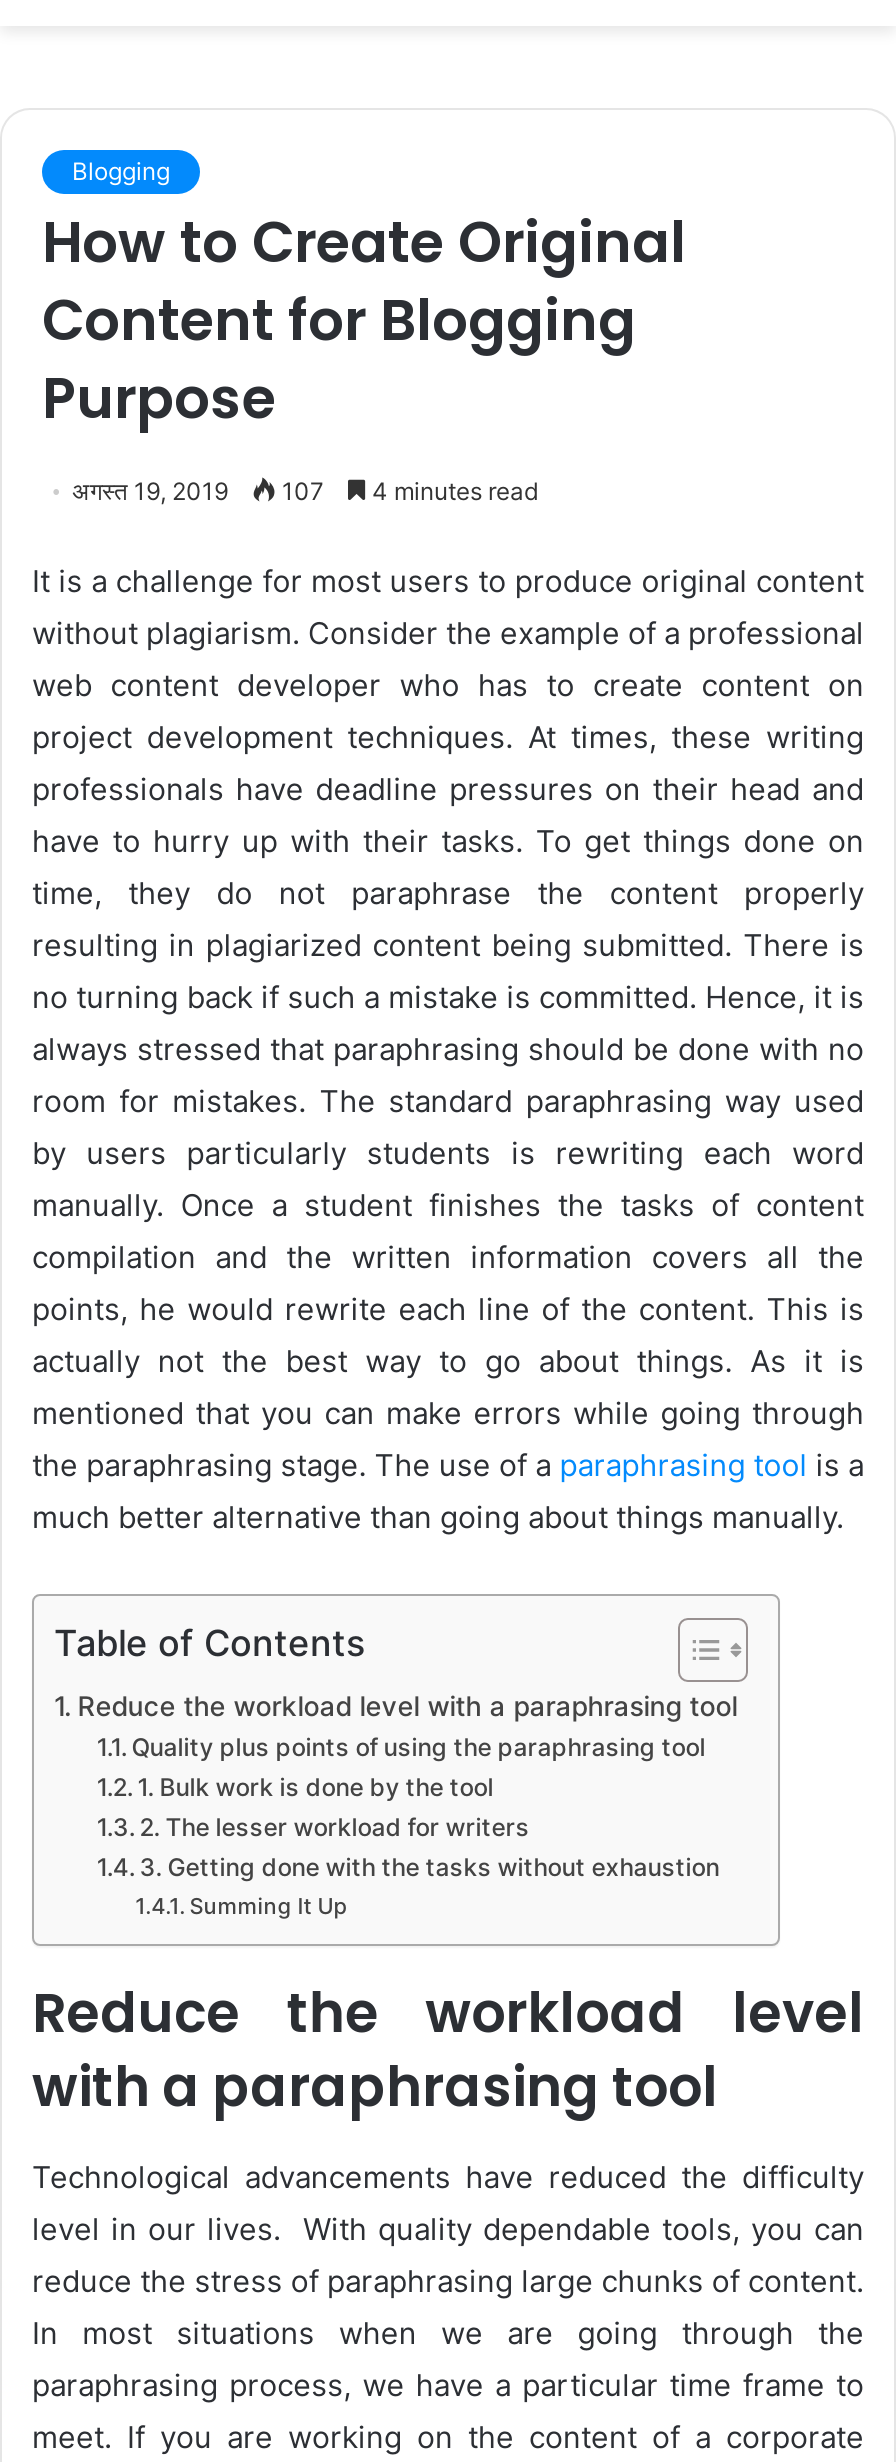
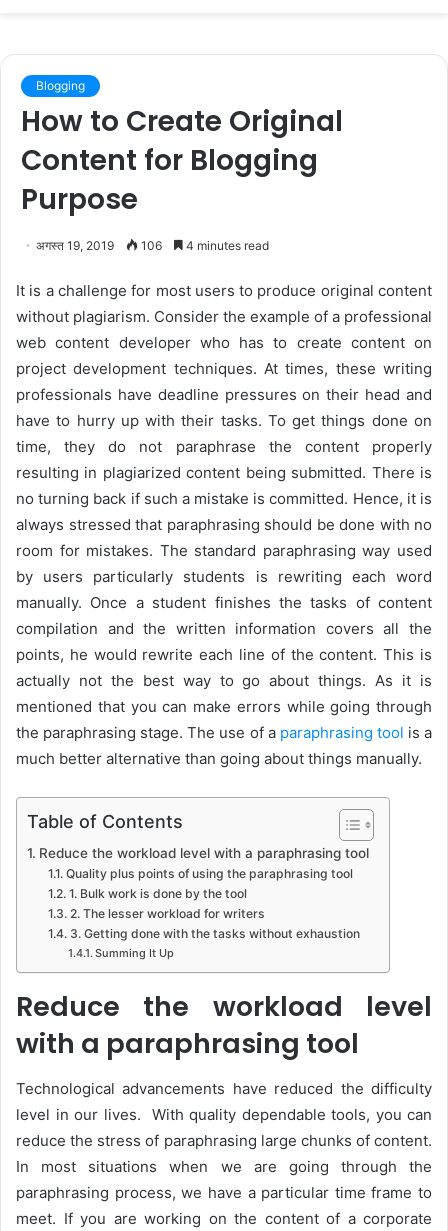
[72,476,538,506] अगस्त 19, 2019 107 4 minutes read -> [36,238,269,253] अगस्त 19, 2019 106 4 minutes read

